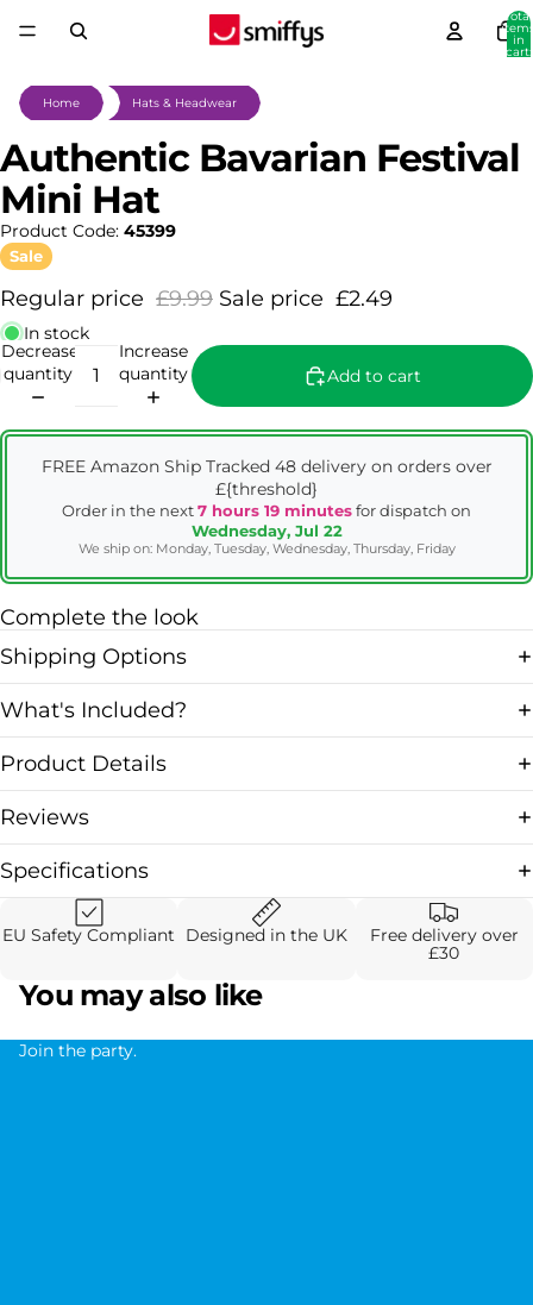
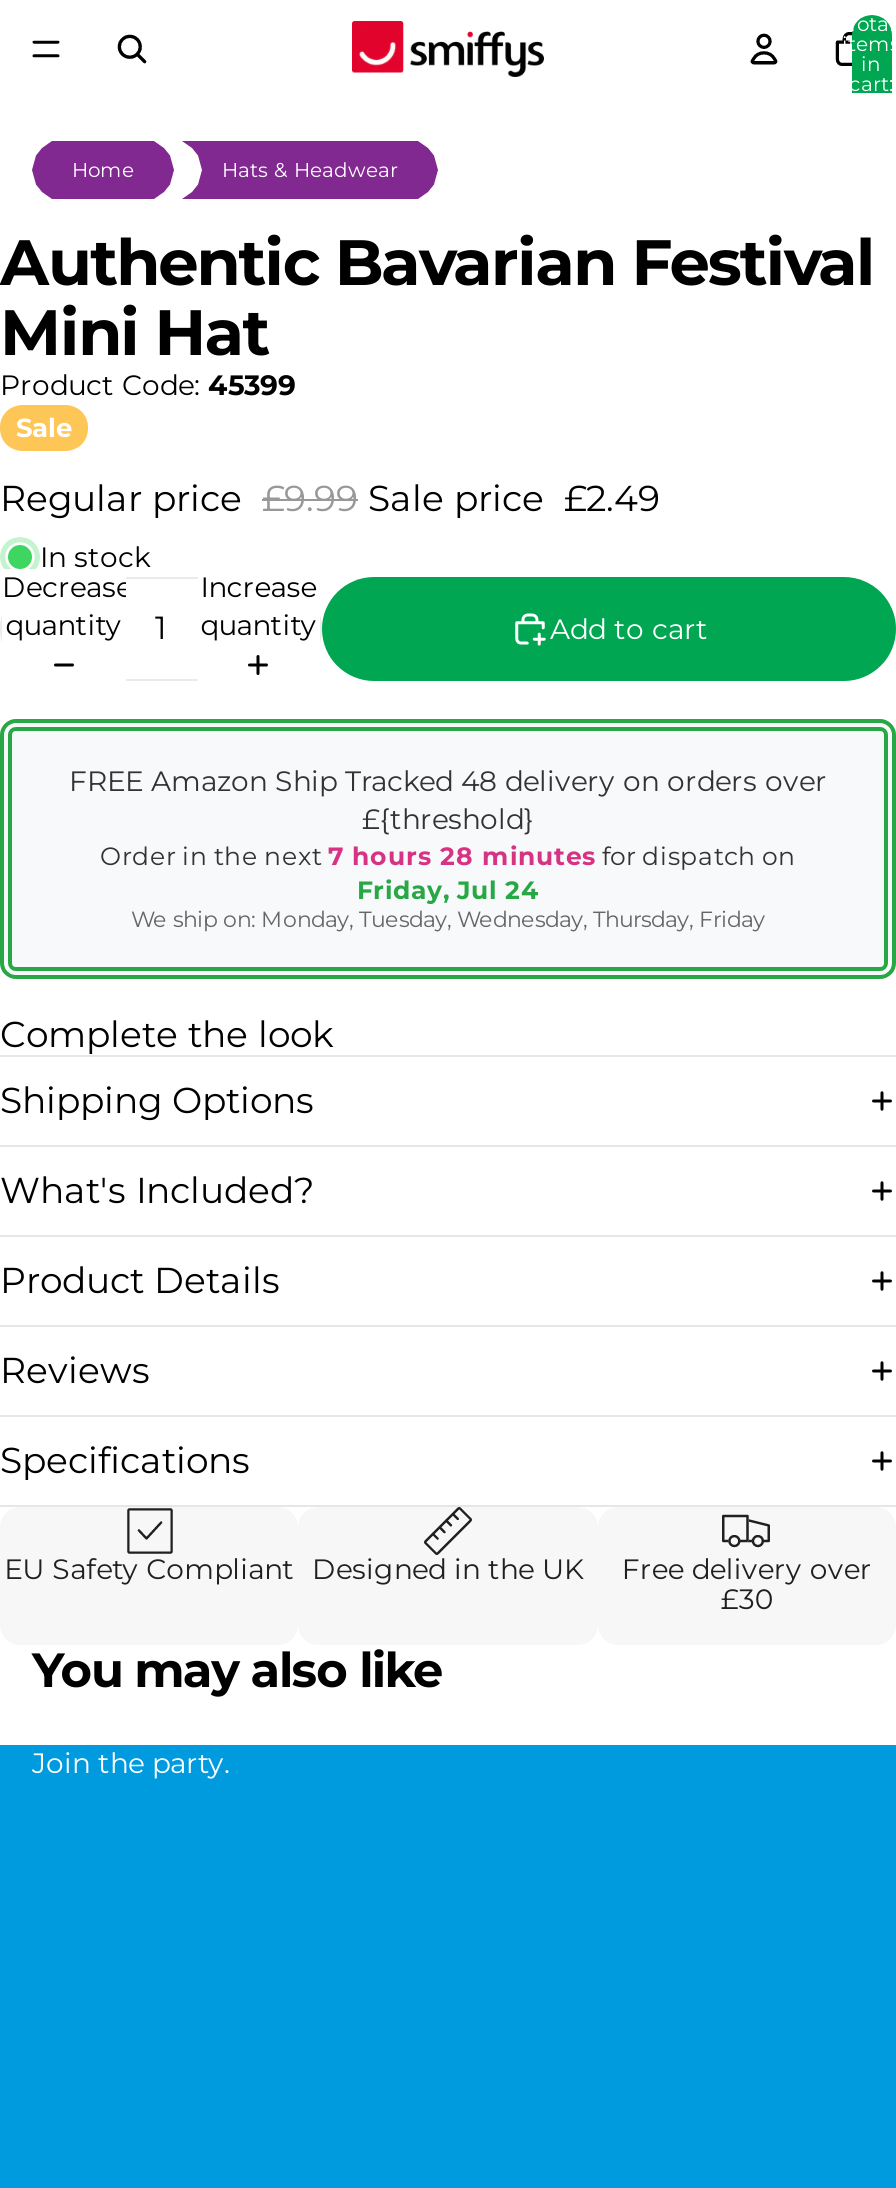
[62,502,471,520] Order in the next 7 hours 19 minutes for dispatch on -> [100,841,796,871] Order in the next 7 hours 28 minutes for dispatch on
[191,522,342,540] Wednesday, Jul 22 -> [357,875,539,905] Friday, Jul 24

